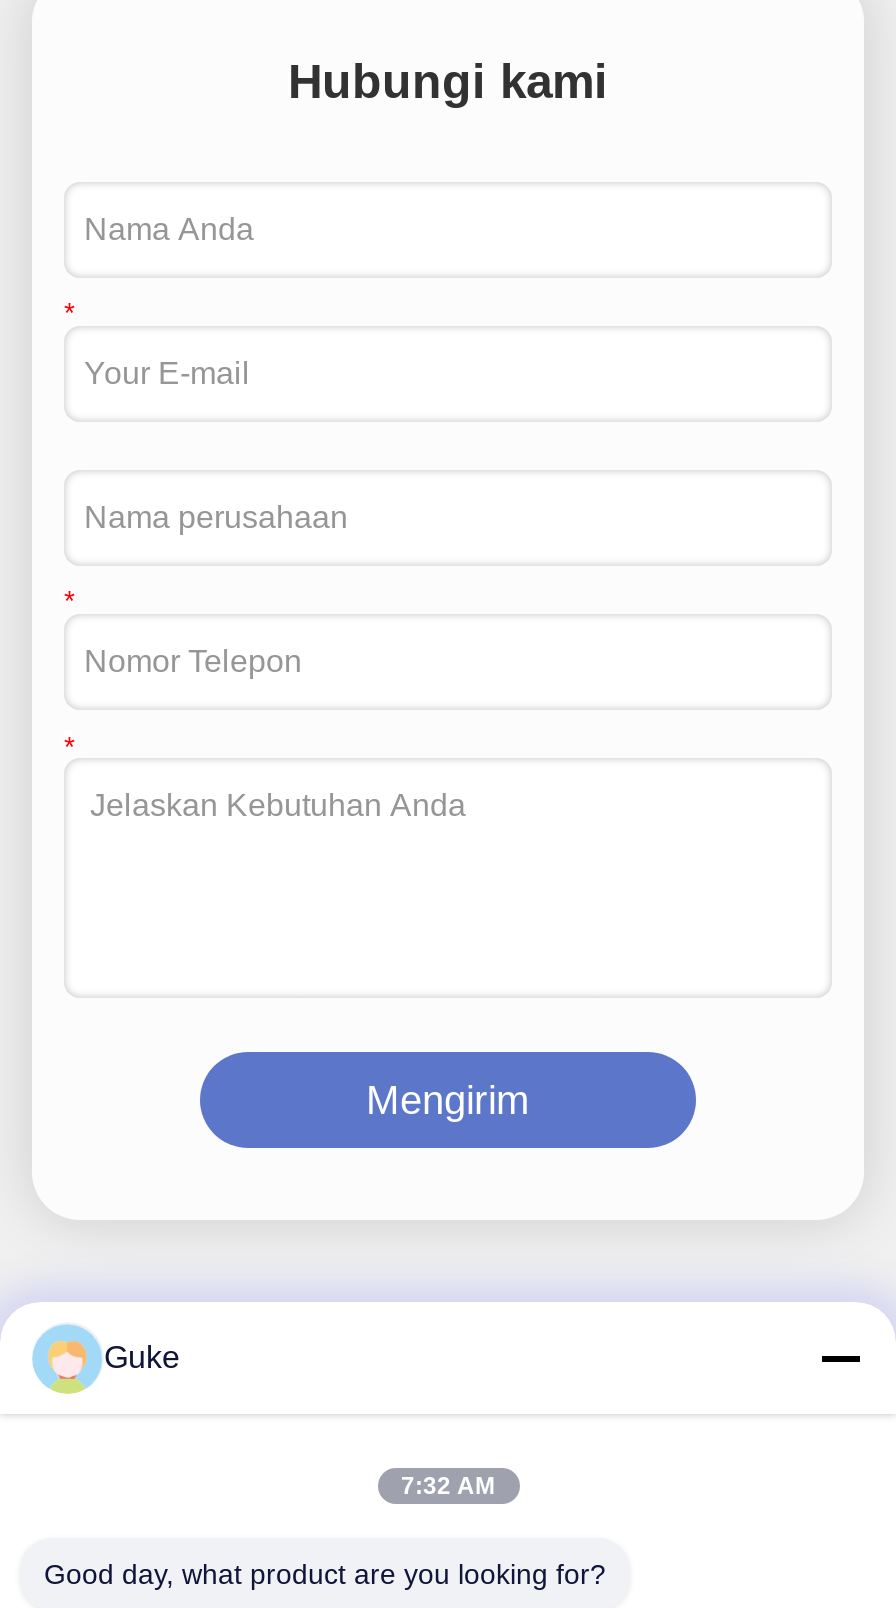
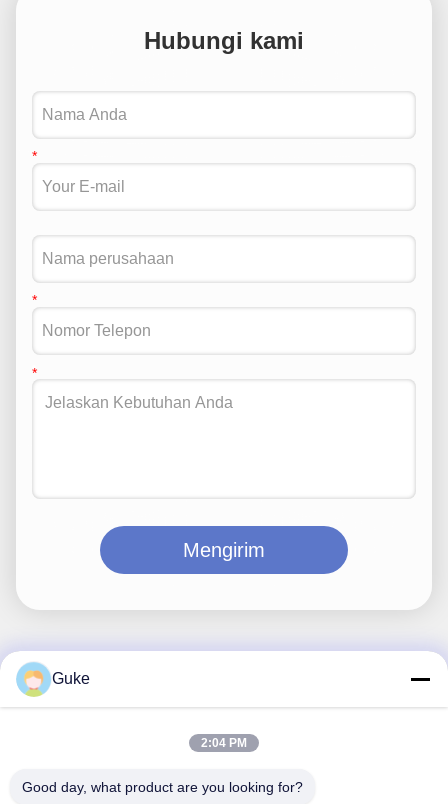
[401,1472,495,1500] 7:32 AM -> [201,736,247,750] 2:04 PM

